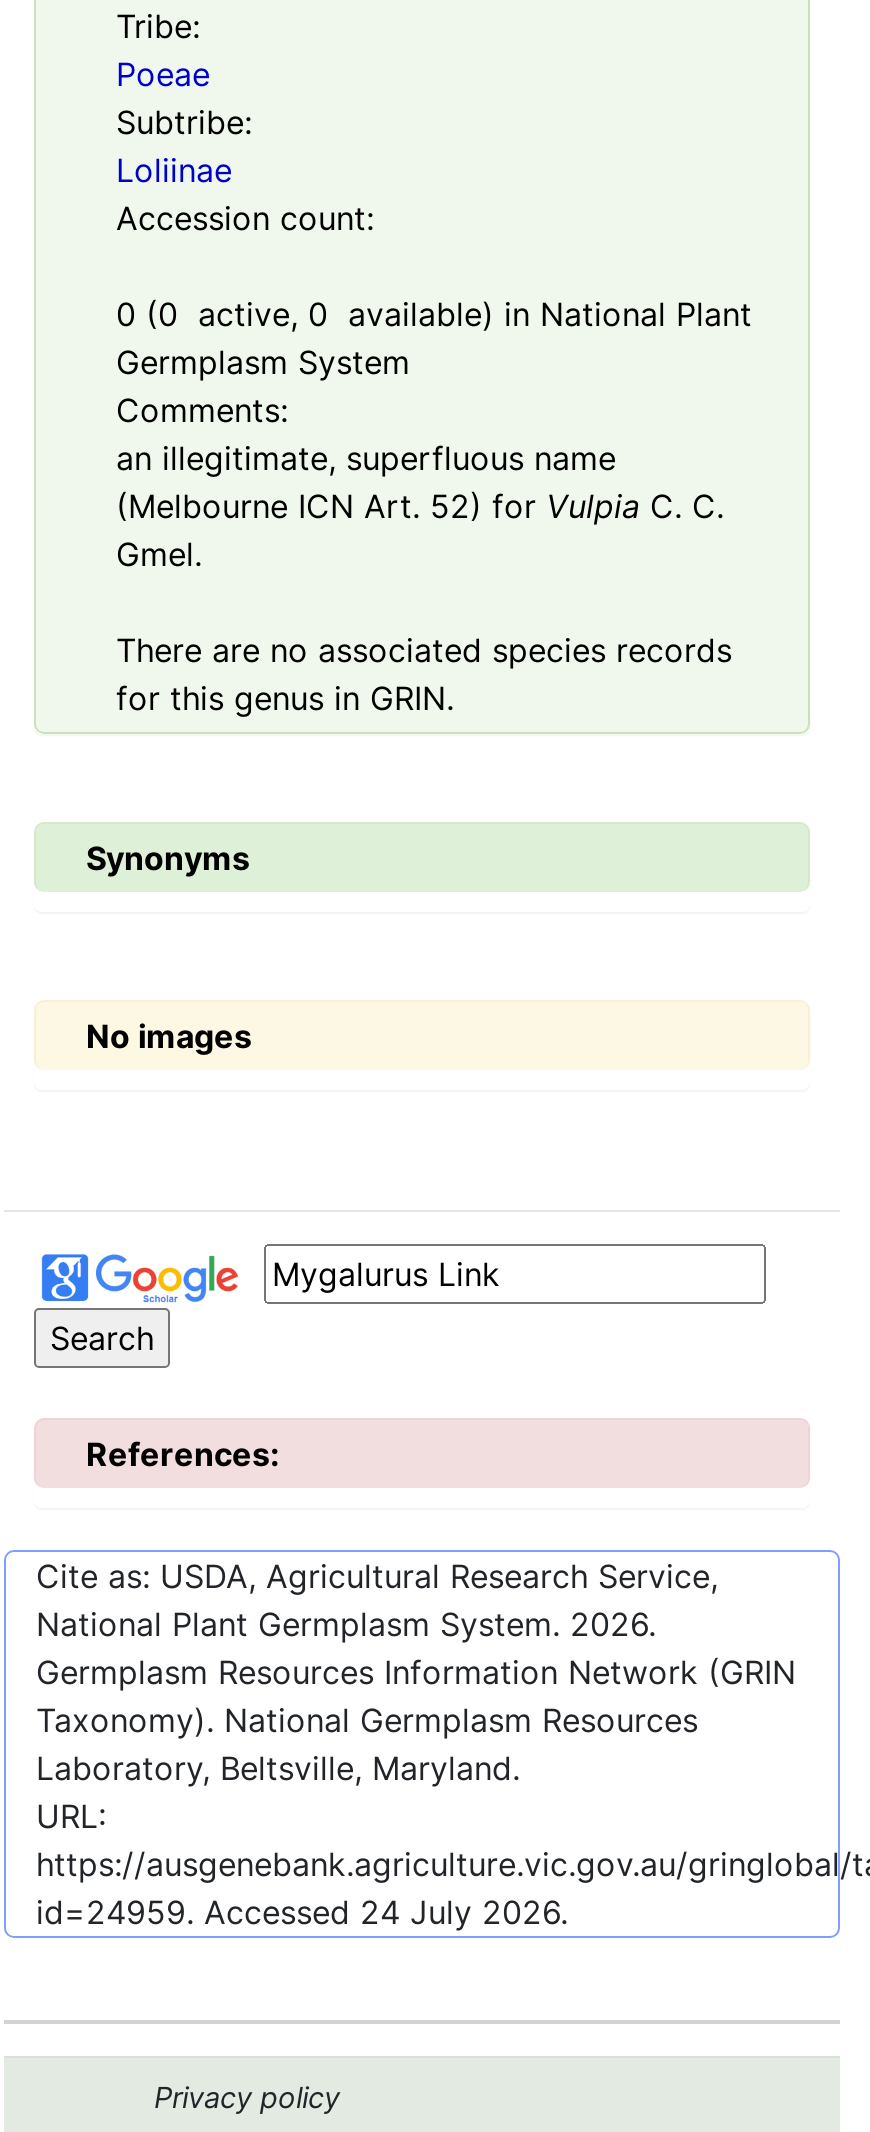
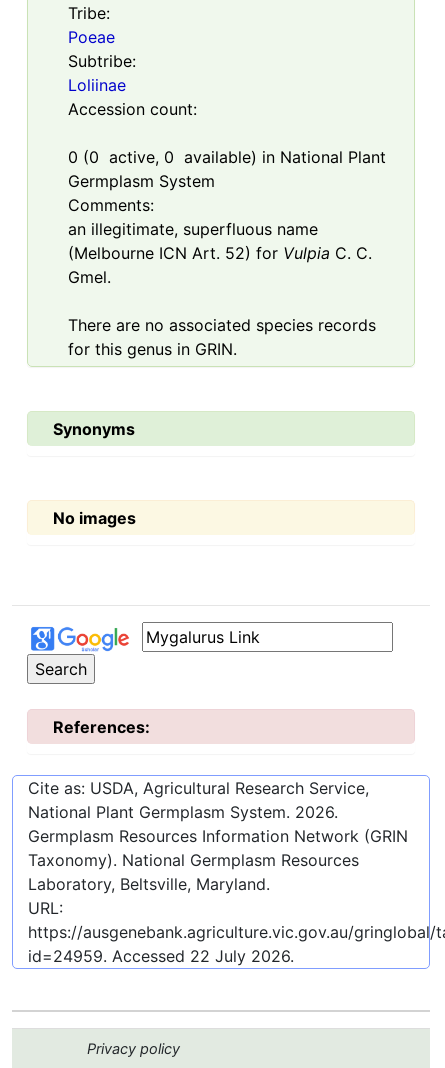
[36,1891,568,1931] id=24959. Accessed 24 July 2026. -> [28,945,294,965] id=24959. Accessed 22 July 2026.

